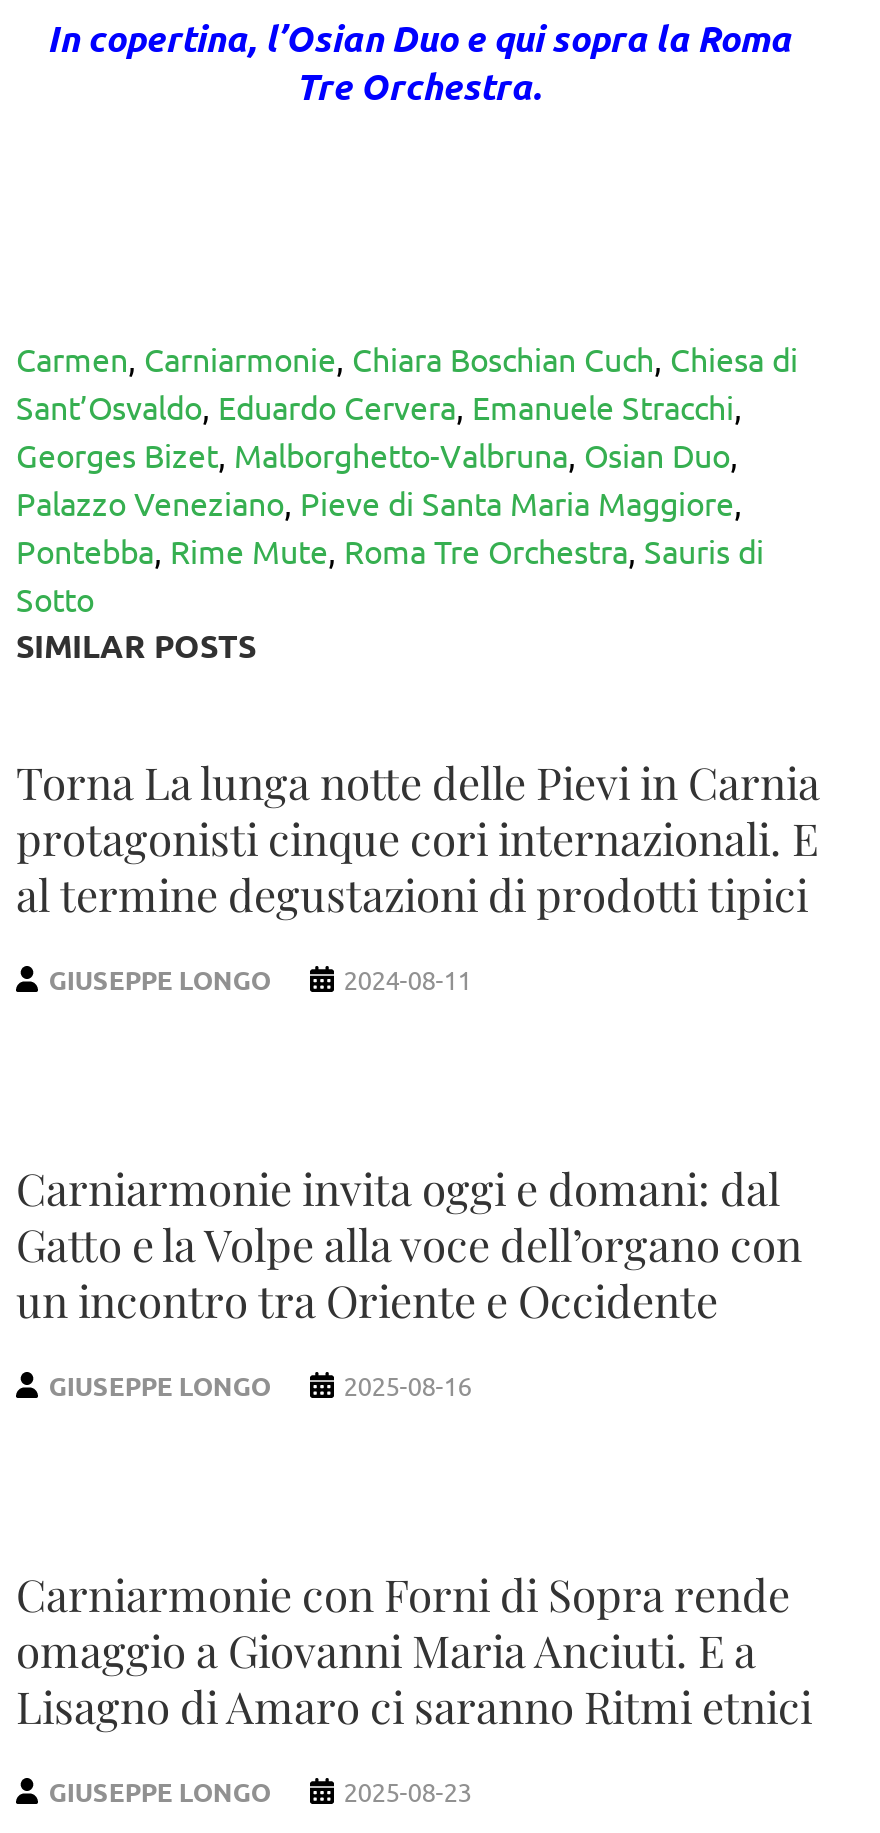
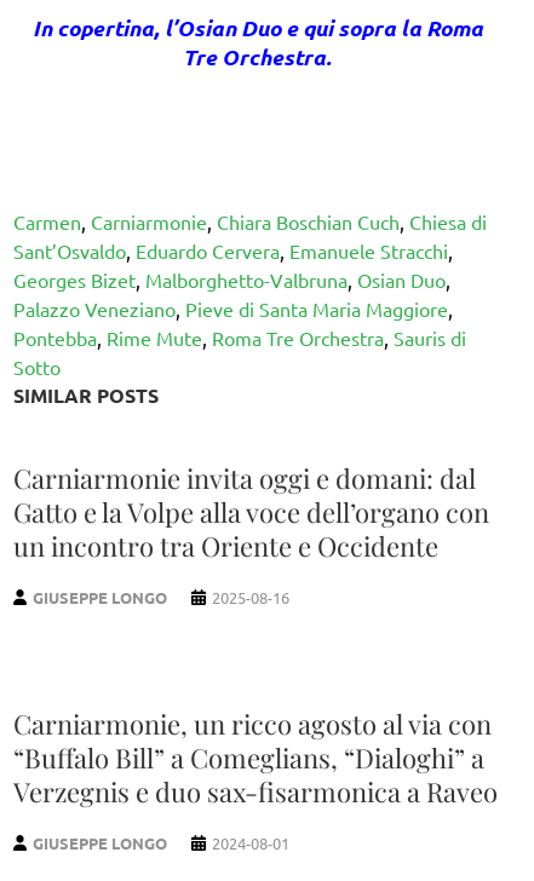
[16,751,820,995] Torna La lunga notte delle Pievi in Carnia | protagonisti cinque cori internazionali. E | al termine degustazioni di prodotti tipici | GIUSEPPE LONGO | 2024-08-11 -> none
[16,1563,812,1735] Carniarmonie con Forni di Sopra rende | omaggio a Giovanni Maria Anciuti. E a | Lisagno di Amaro ci saranno Ritmi etnici -> [13,705,498,809] Carniarmonie, un ricco agosto al via con | “Buffalo Bill” a Comeglians, “Dialoghi” a | Verzegnis e duo sax-fisarmonica a Raveo
[344,1773,472,1807] 2025-08-23 -> [212,832,289,853] 2024-08-01

